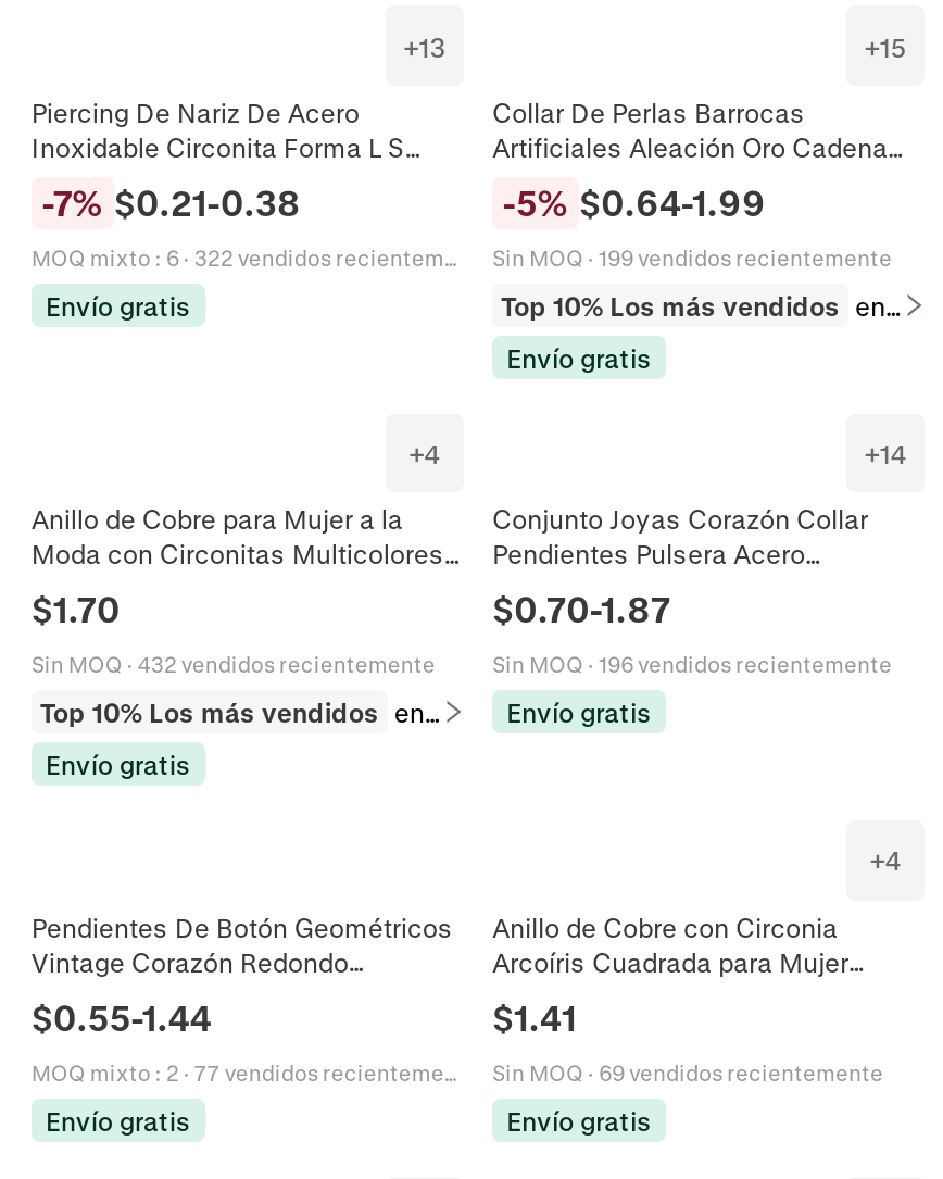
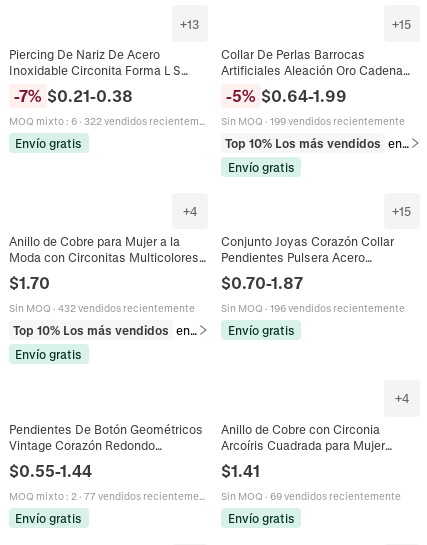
[864,438,906,468] +14 -> [392,204,411,218] +15

